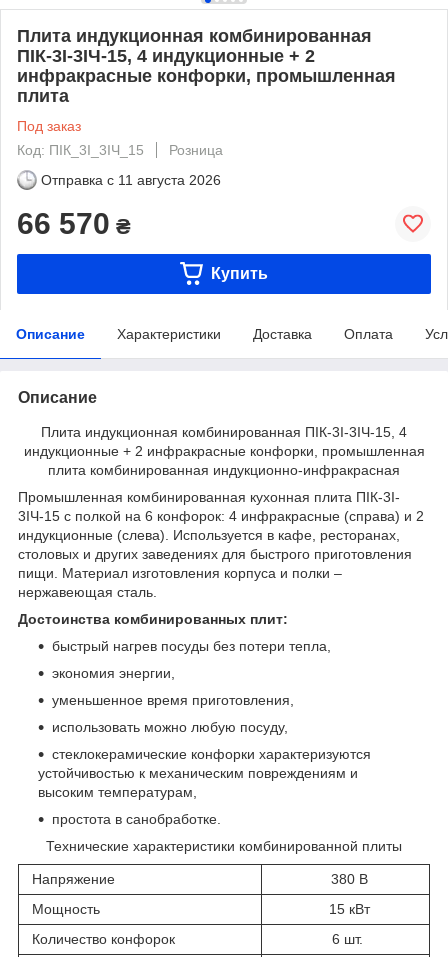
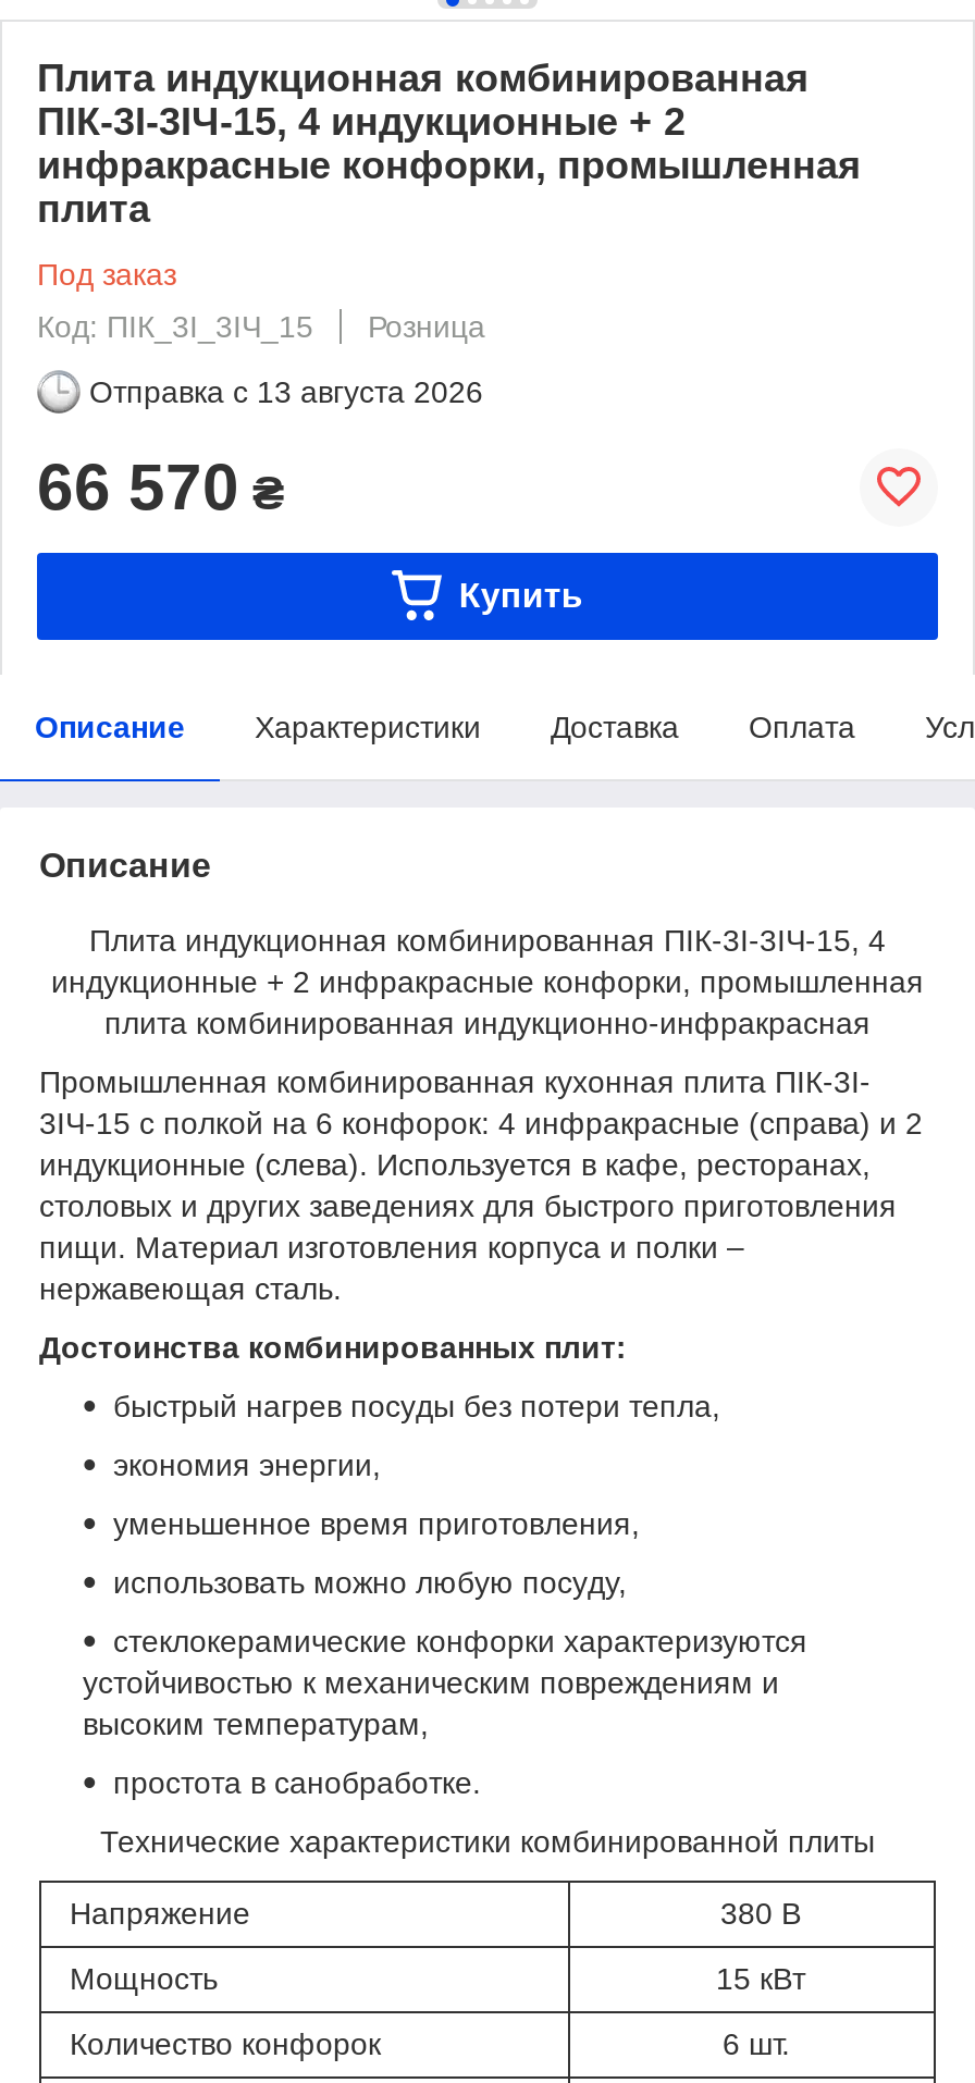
[41,172,221,188] Отправка с 11 августа 2026 -> [89,374,483,409] Отправка с 13 августа 2026

